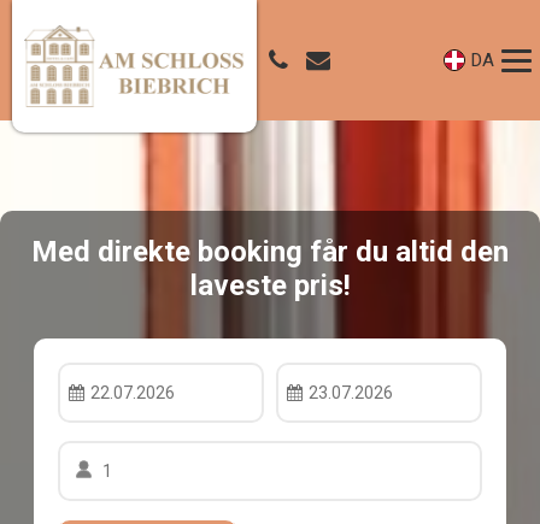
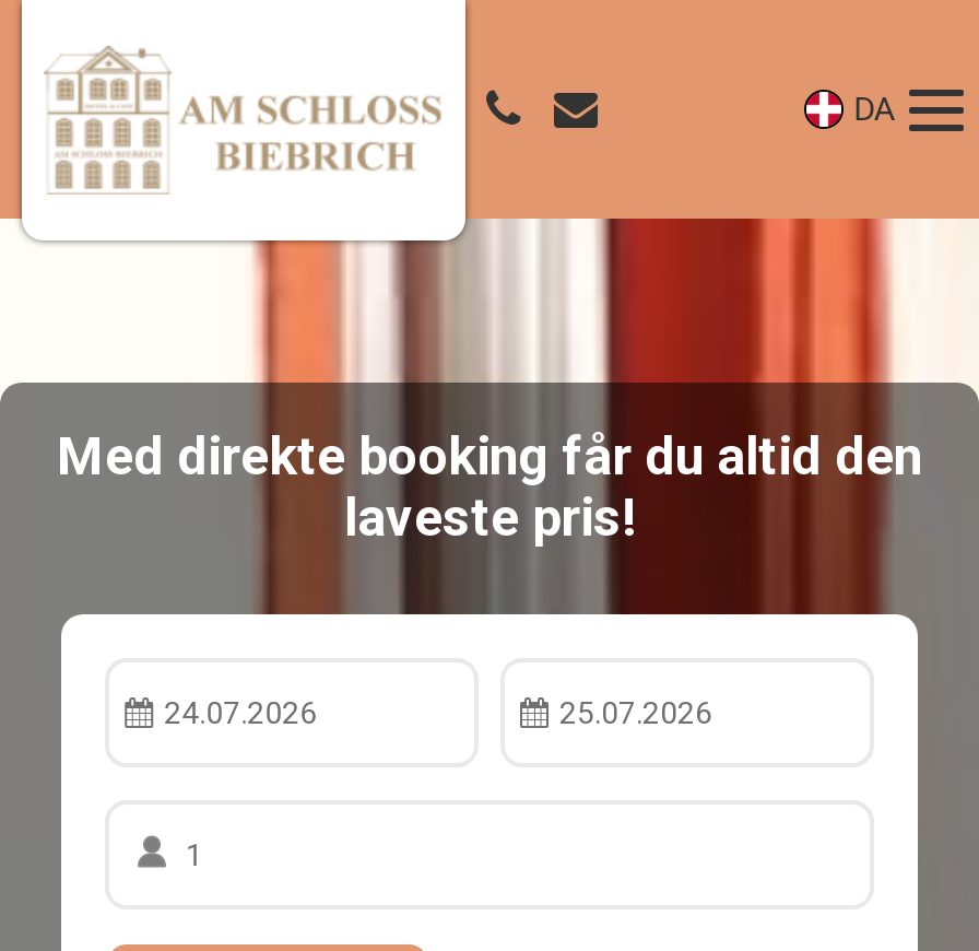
[91,383,175,402] 22.07.2026 -> [164,695,317,730] 24.07.2026
[309,383,393,402] 23.07.2026 -> [559,695,712,730] 25.07.2026

